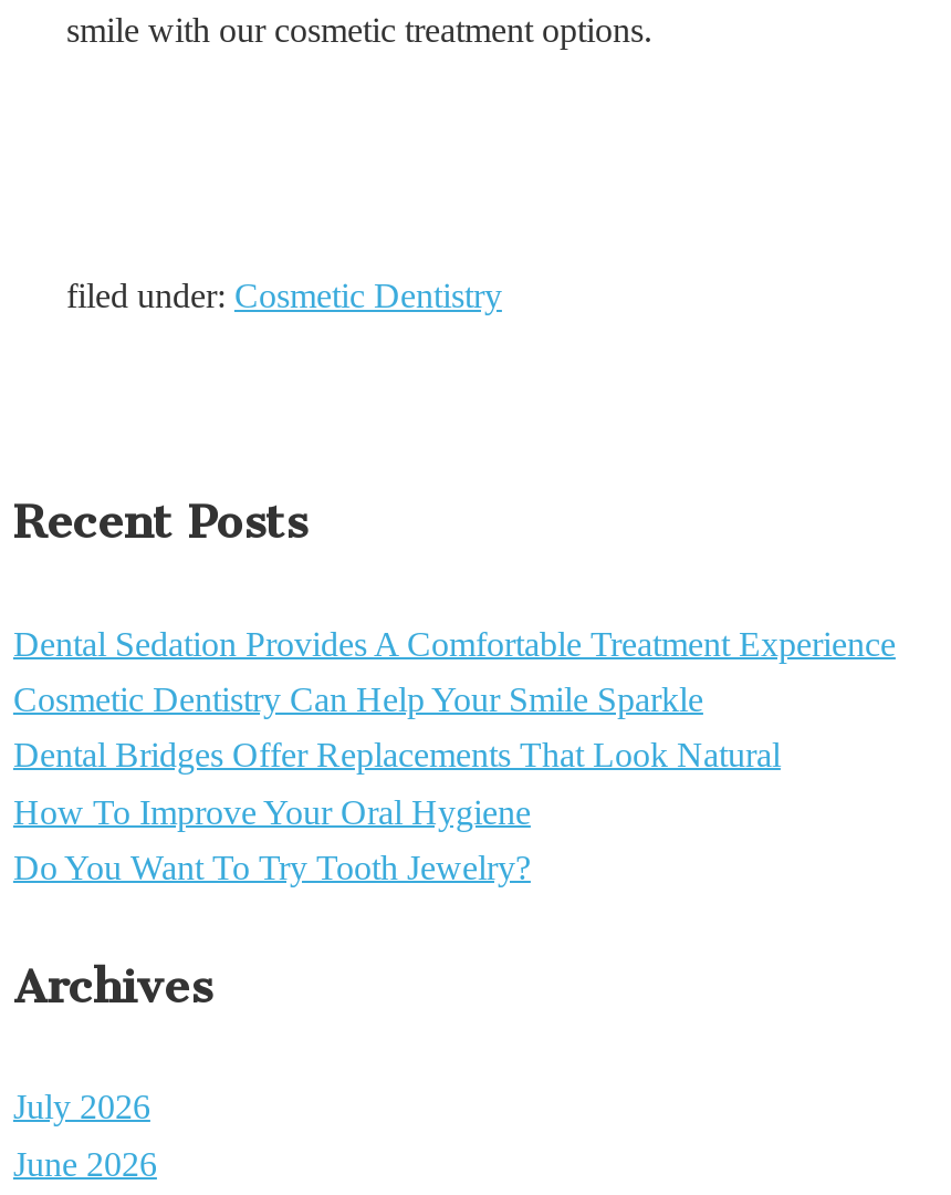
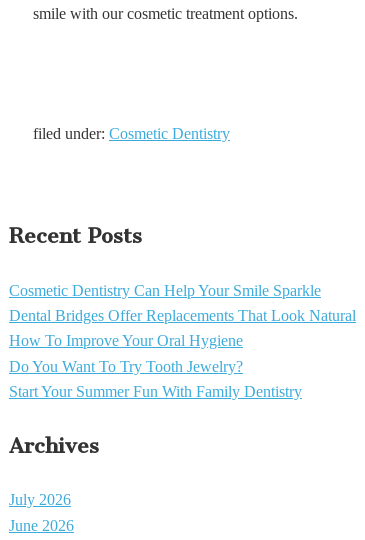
[13,624,896,661] Dental Sedation Provides A Comfortable Treatment Experience -> none
moved [13,680,781,886] -> [9,282,356,375]: Cosmetic Dentistry Can Help Your Smile Sparkle | Dental Bridges Offer Replacements That Look Natural | How To Improve Your Oral Hygiene | Do You Want To Try Tooth Jewelry?
none -> [9,383,302,400] Start Your Summer Fun With Family Dentistry

